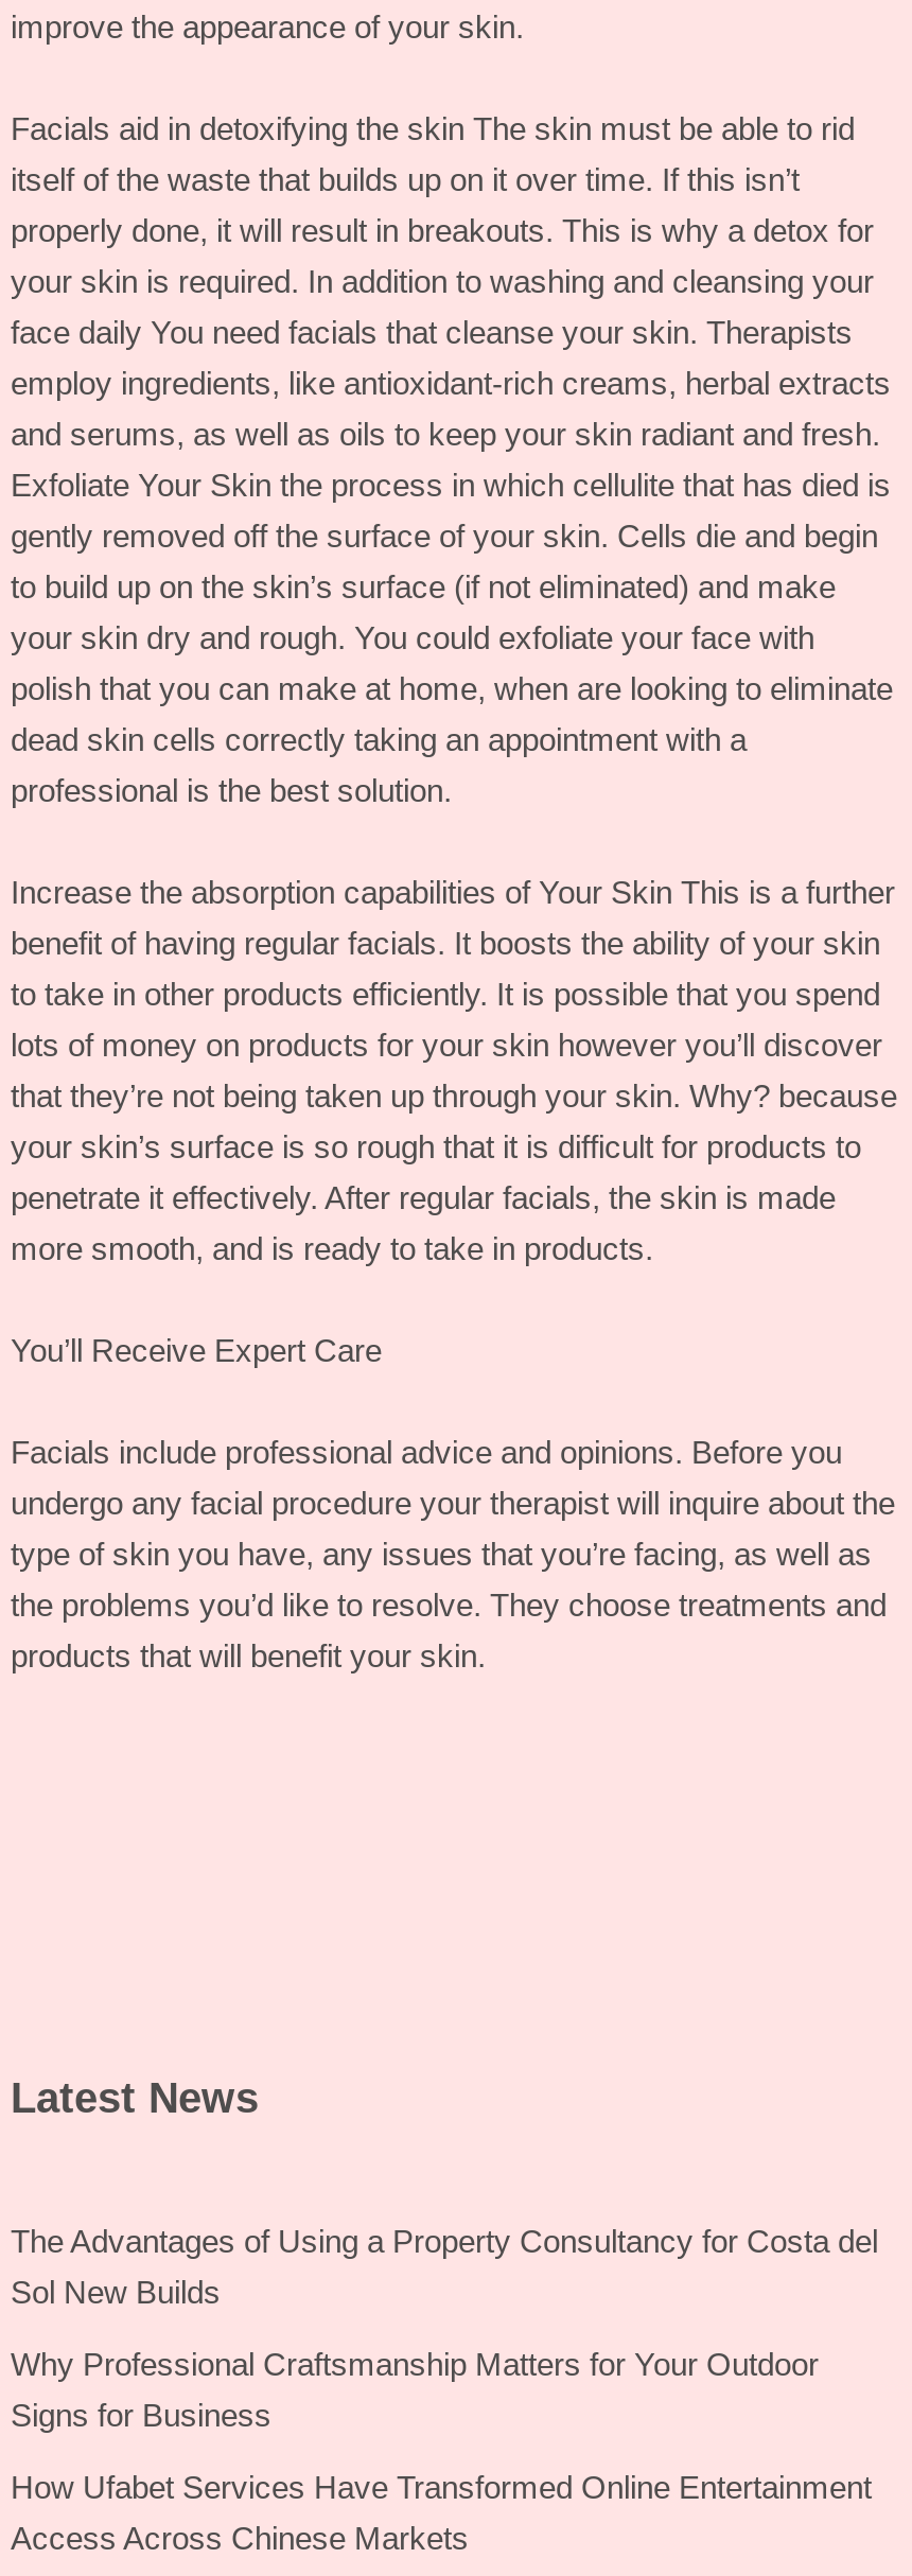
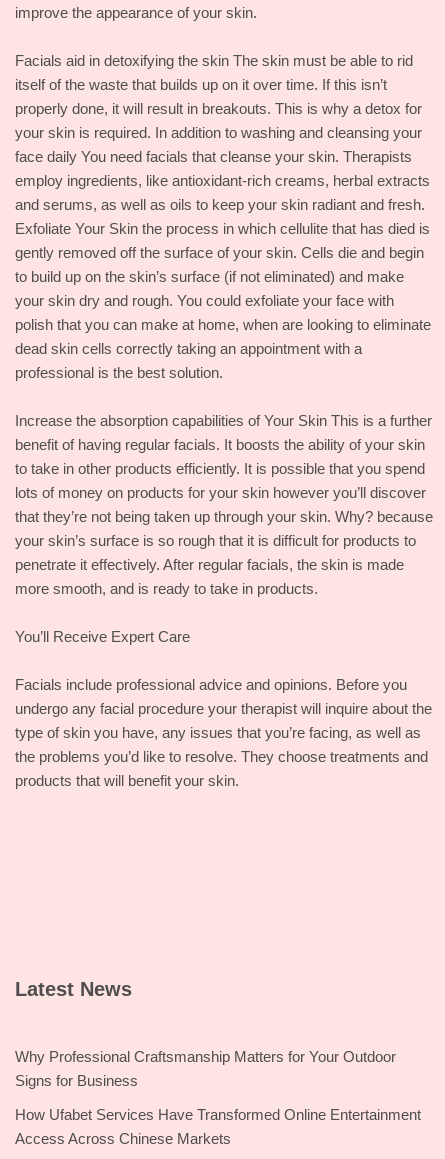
[11,2223,878,2310] The Advantages of Using a Property Consultancy for Costa del | Sol New Builds -> none

